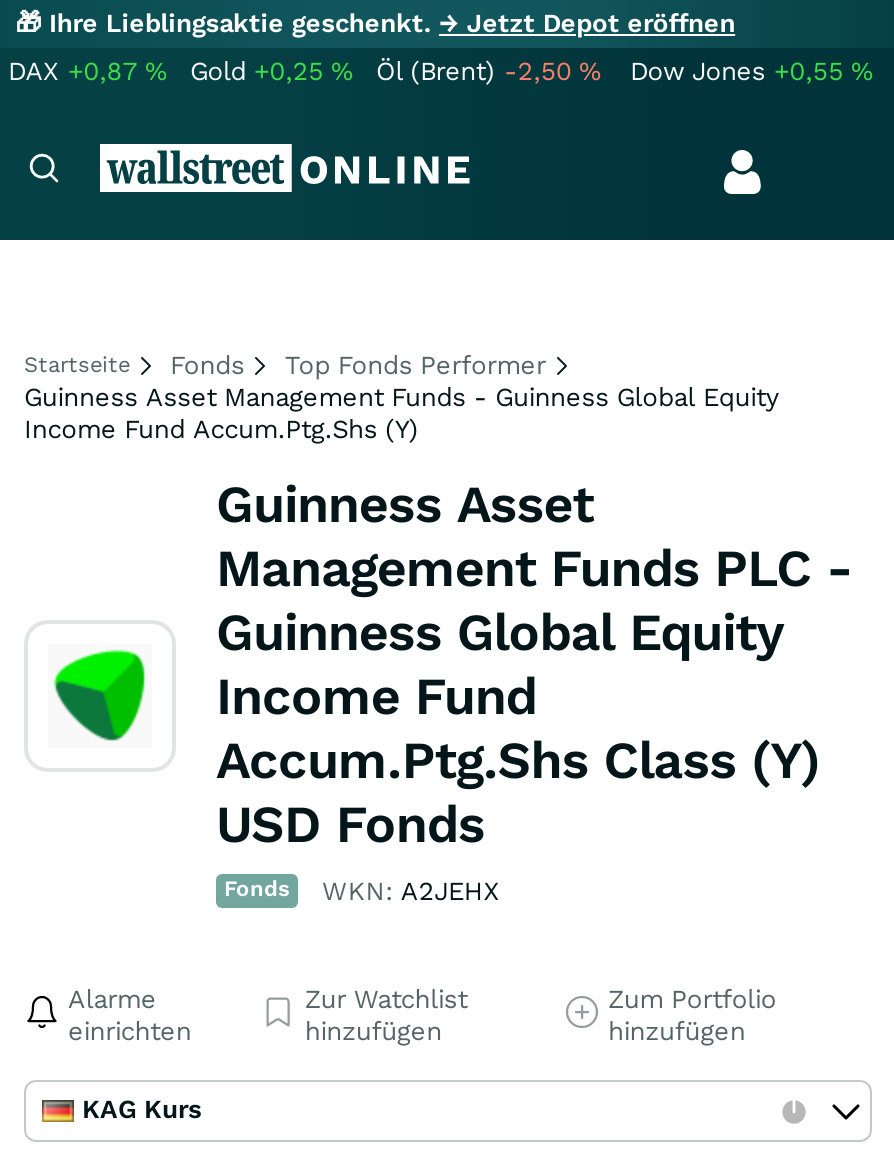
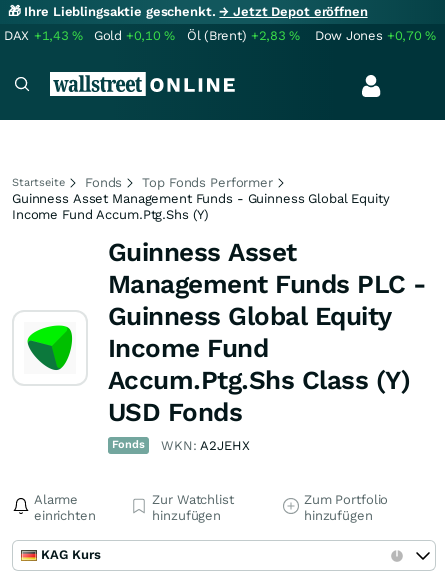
[8,56,166,86] DAX +0,87% -> [4,28,83,43] DAX +1,43%
[190,56,352,86] Gold +0,25% -> [94,28,175,43] Gold +0,10%
[376,56,600,86] Öl (Brent) -2,50% -> [187,28,300,43] Öl (Brent) +2,83%
[630,56,872,86] Dow Jones +0,55% -> [315,28,436,43] Dow Jones +0,70%

